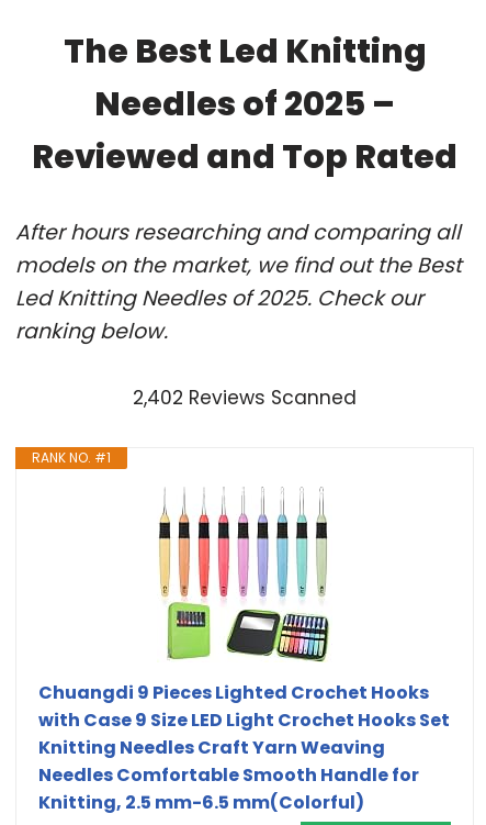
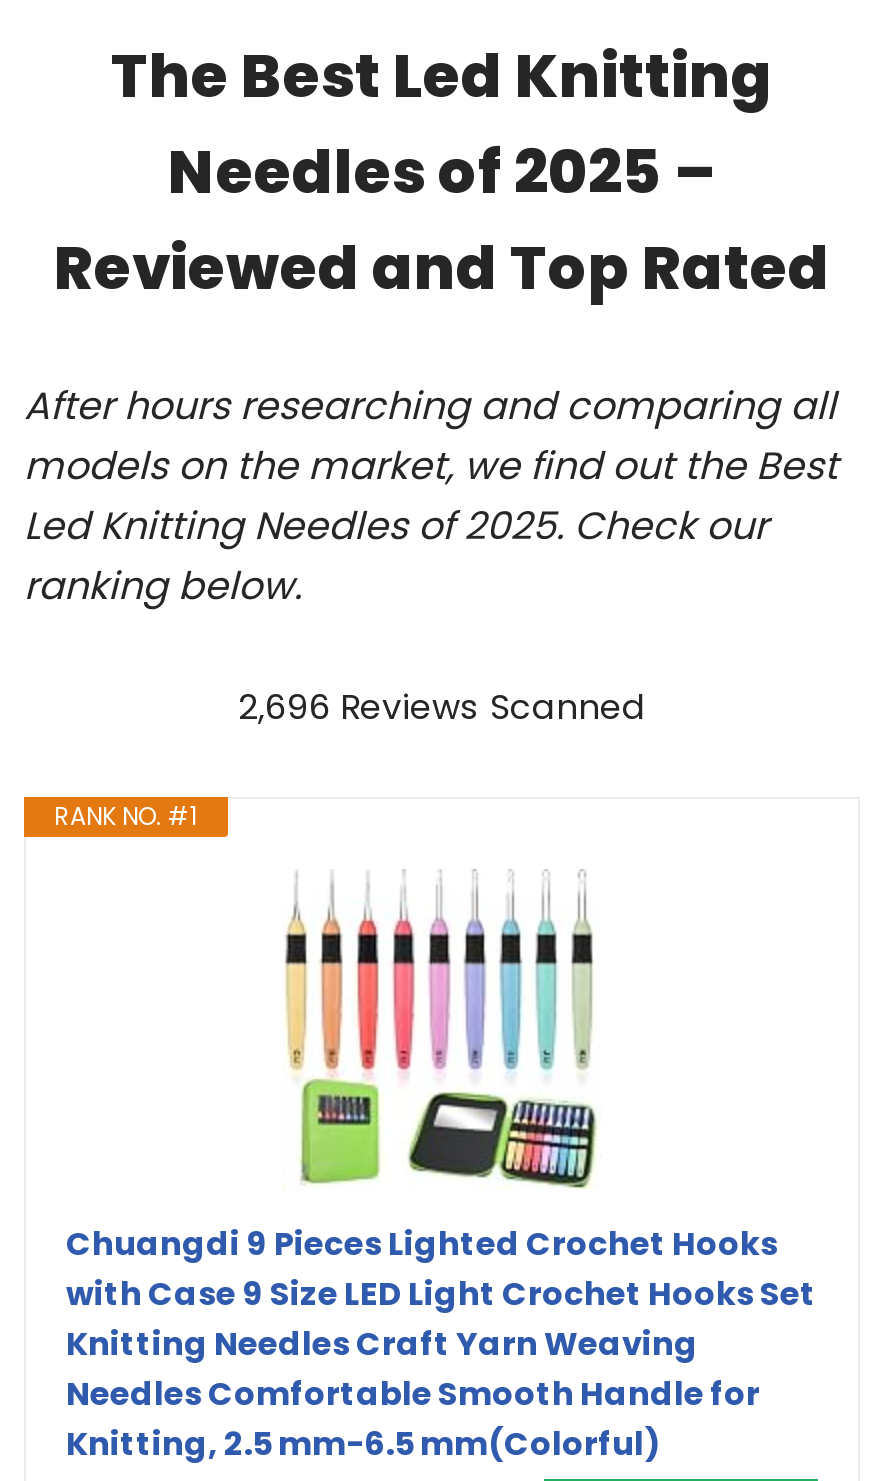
[133,384,357,411] 2,402 Reviews Scanned -> [238,683,646,731] 2,696 Reviews Scanned

